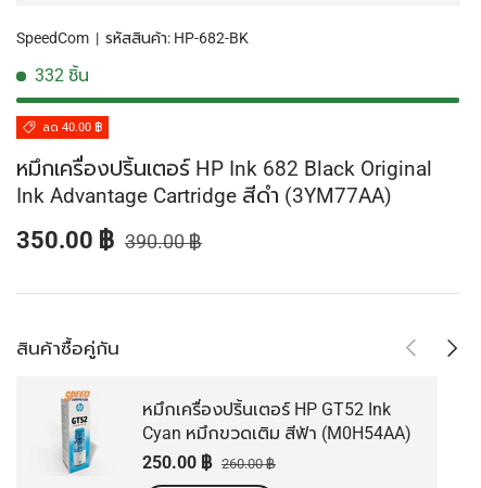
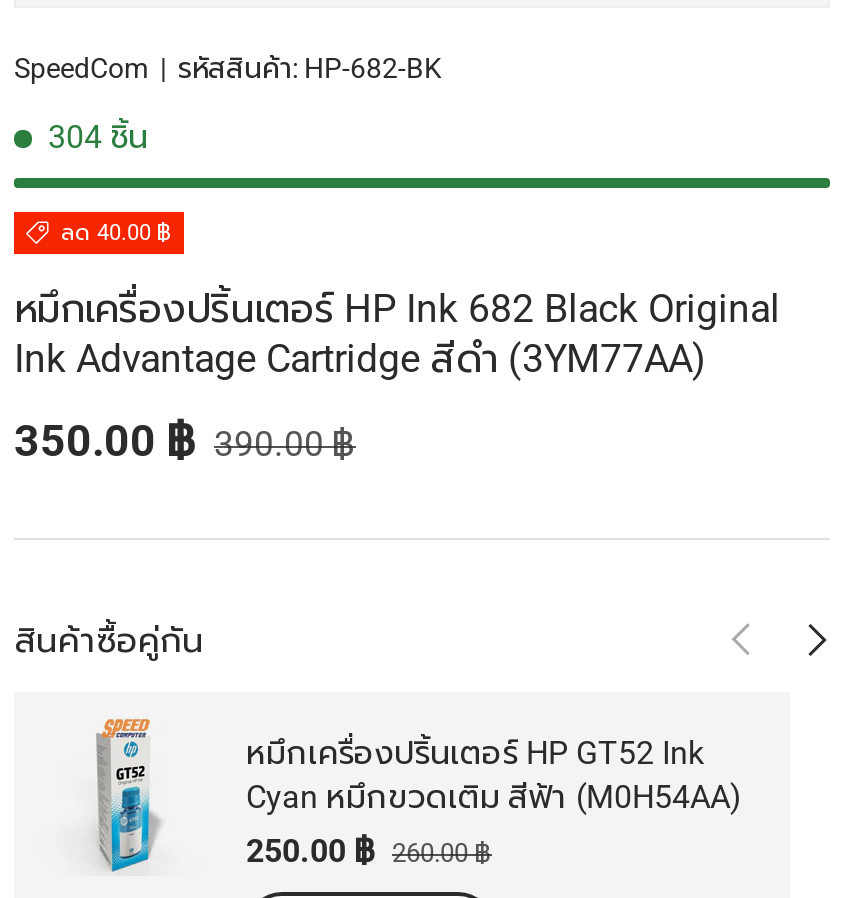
[35,65,89,86] 332 ชิ้น -> [48,118,148,156] 304 ชิ้น

